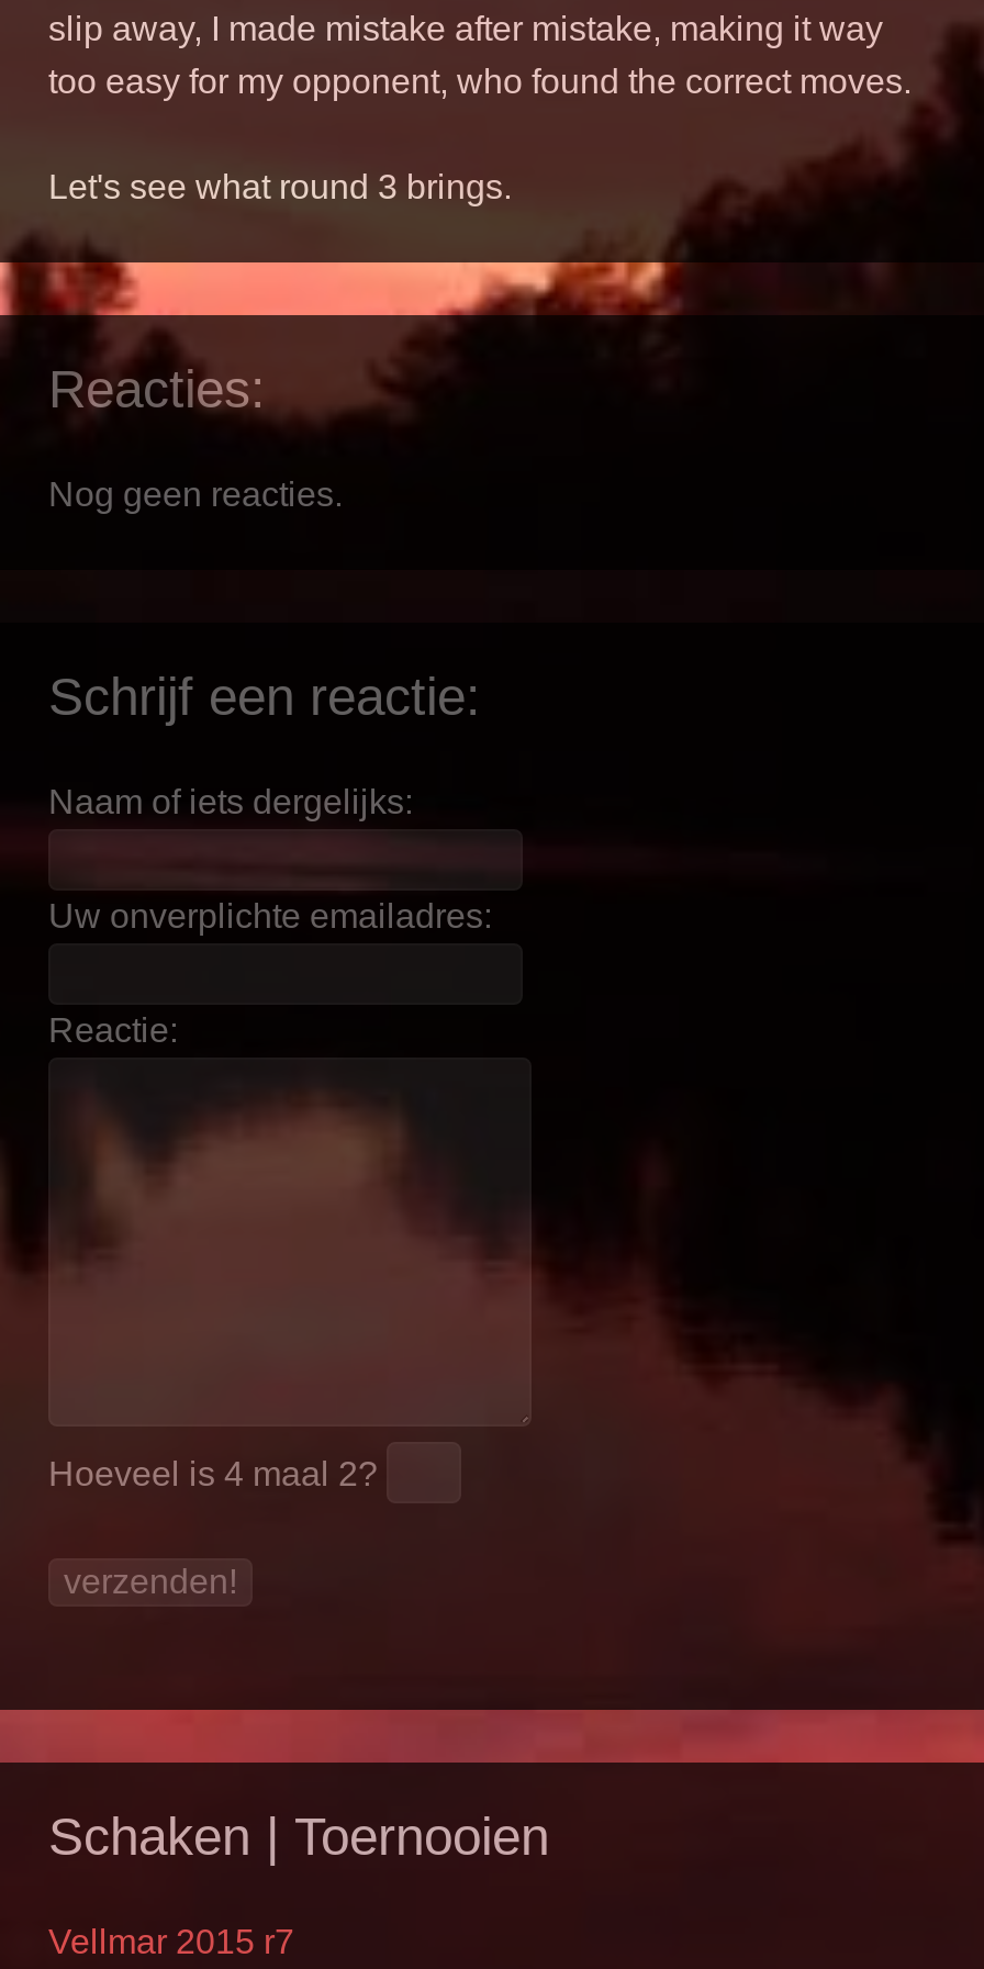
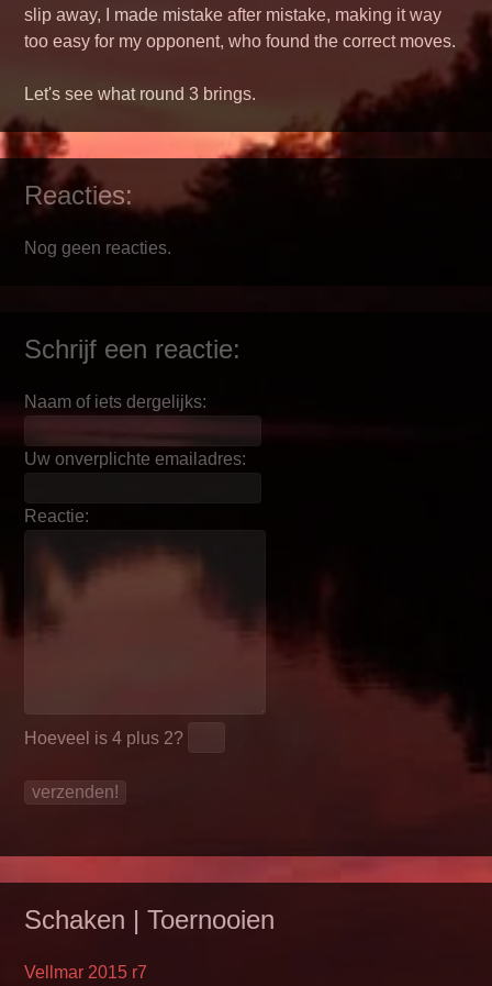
[48,1455,387,1492] Hoeveel is 4 maal 2? -> [24,729,188,747] Hoeveel is 4 plus 2?

